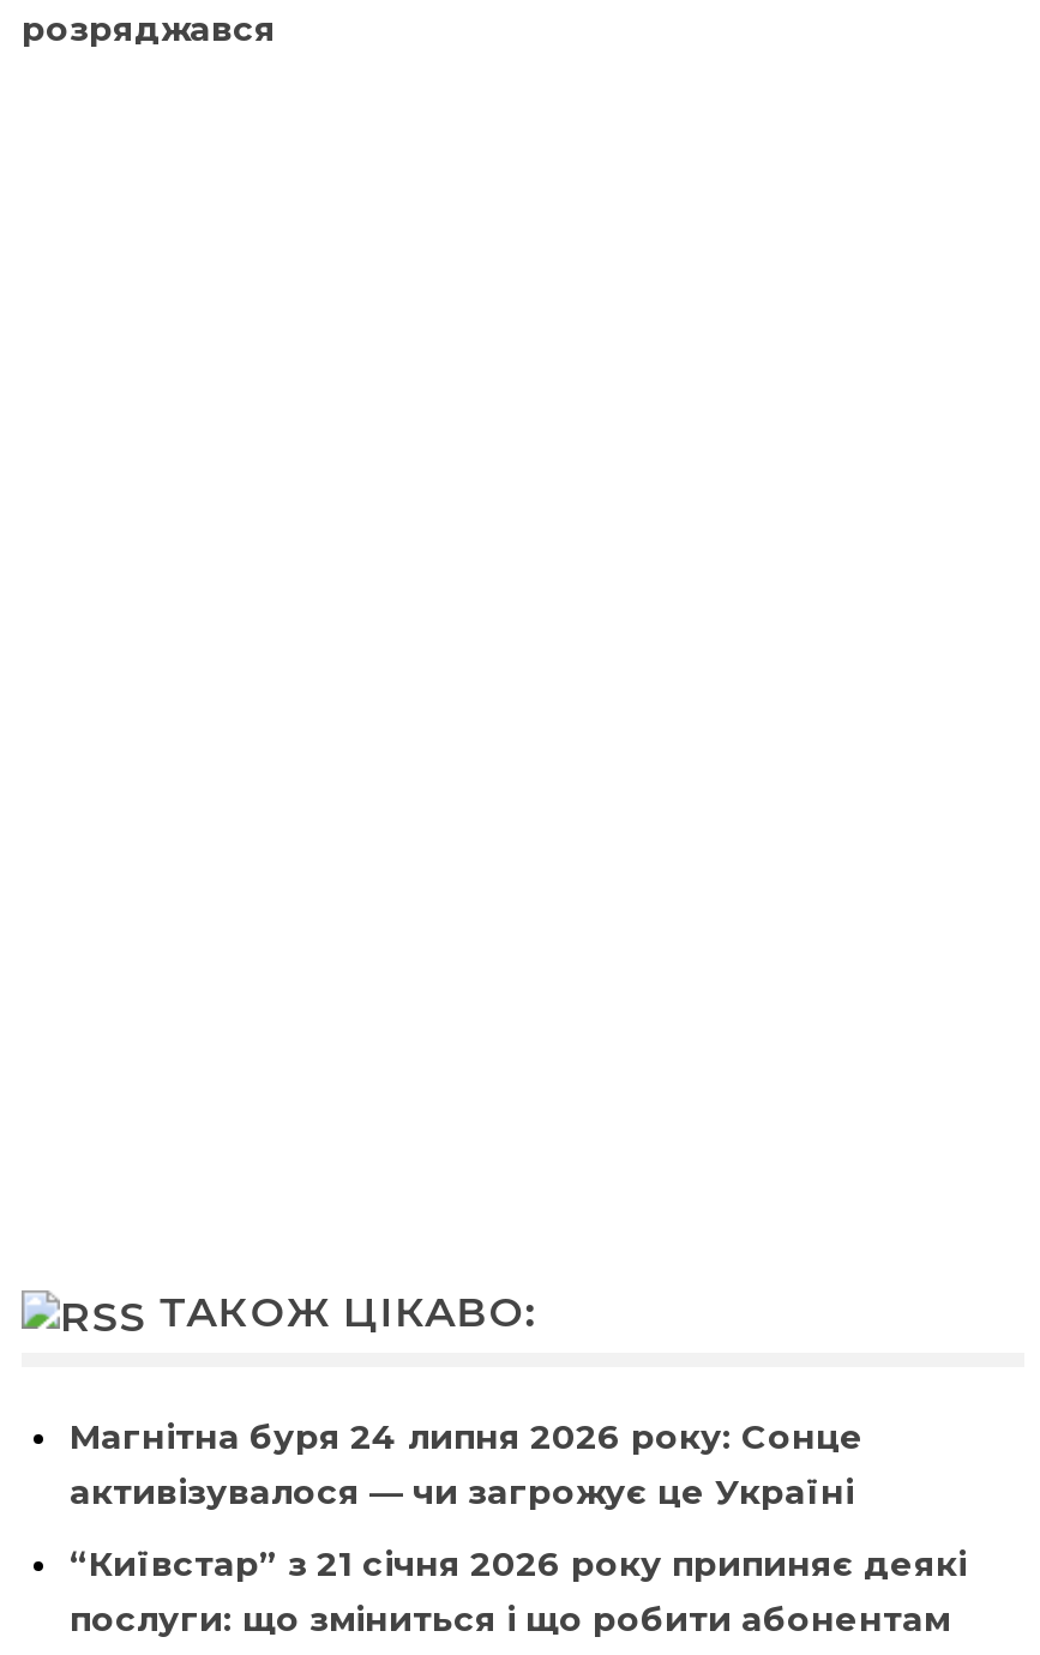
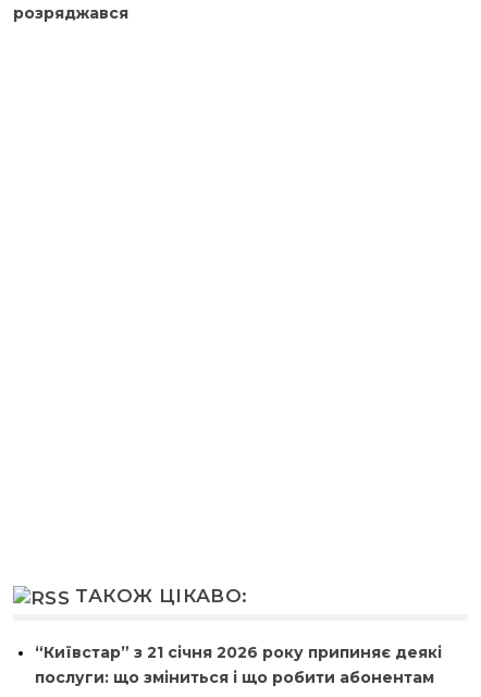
[70,1414,864,1513] Магнітна буря 24 липня 2026 року: Сонце | активізувалося — чи загрожує це Україні -> none

